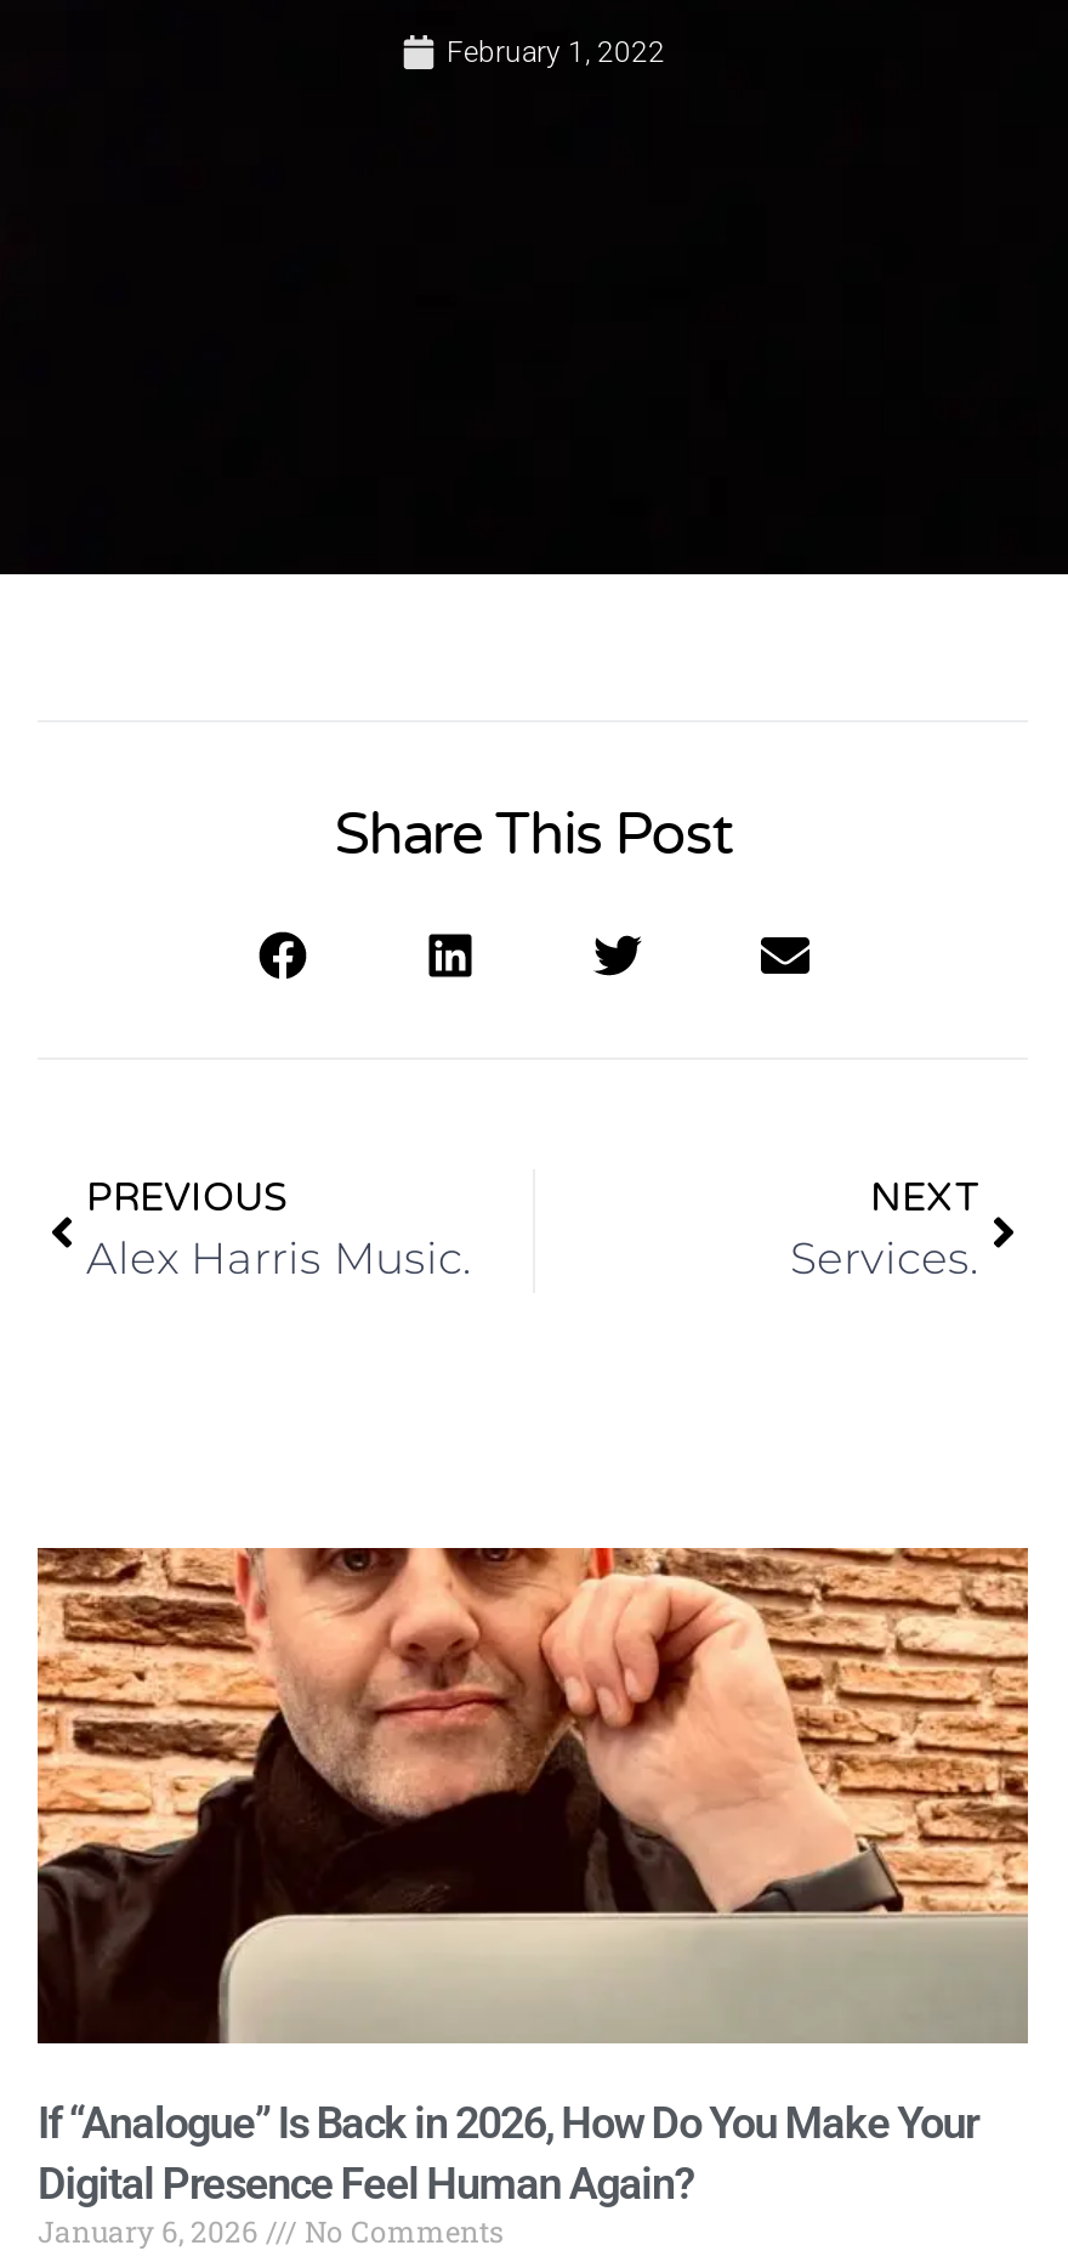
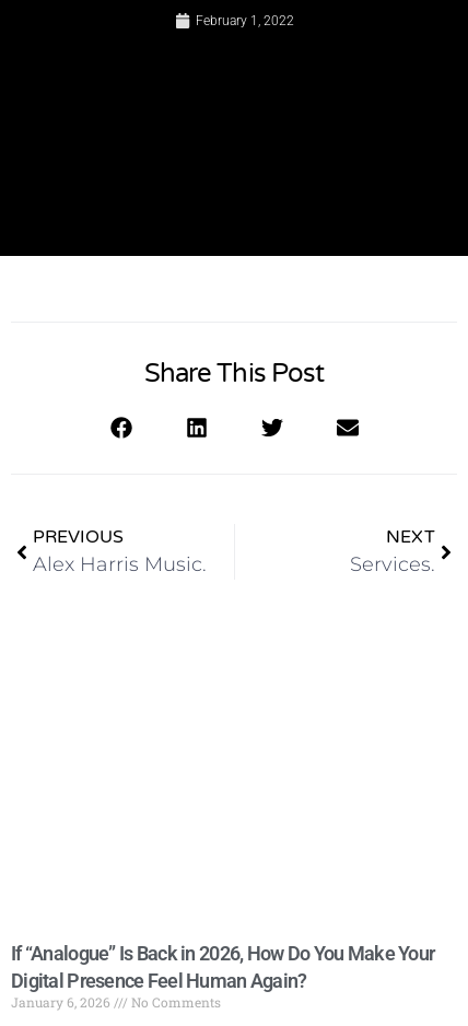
[35,1546,1030,2046] [image] -> none

